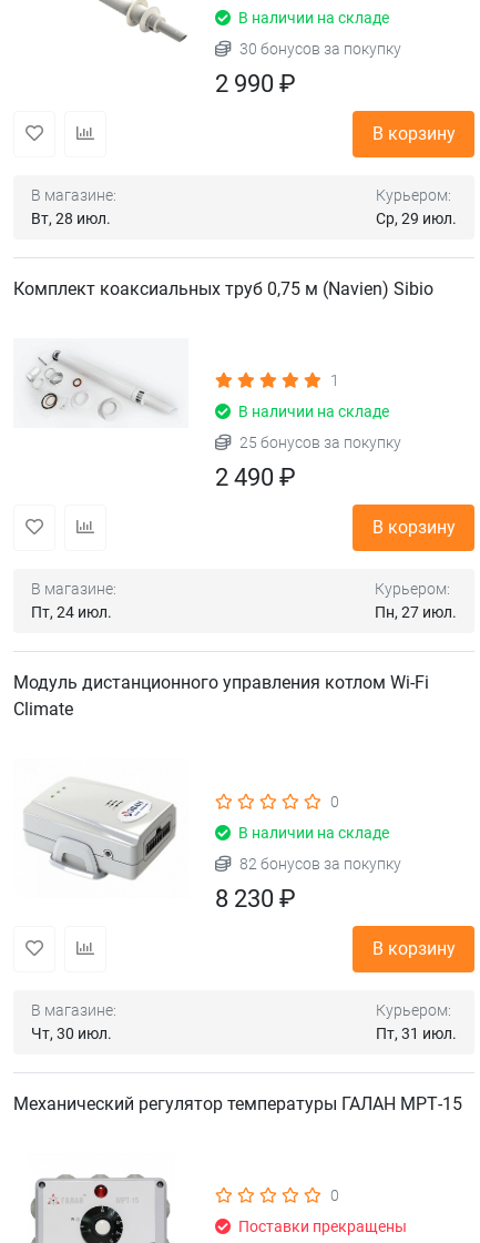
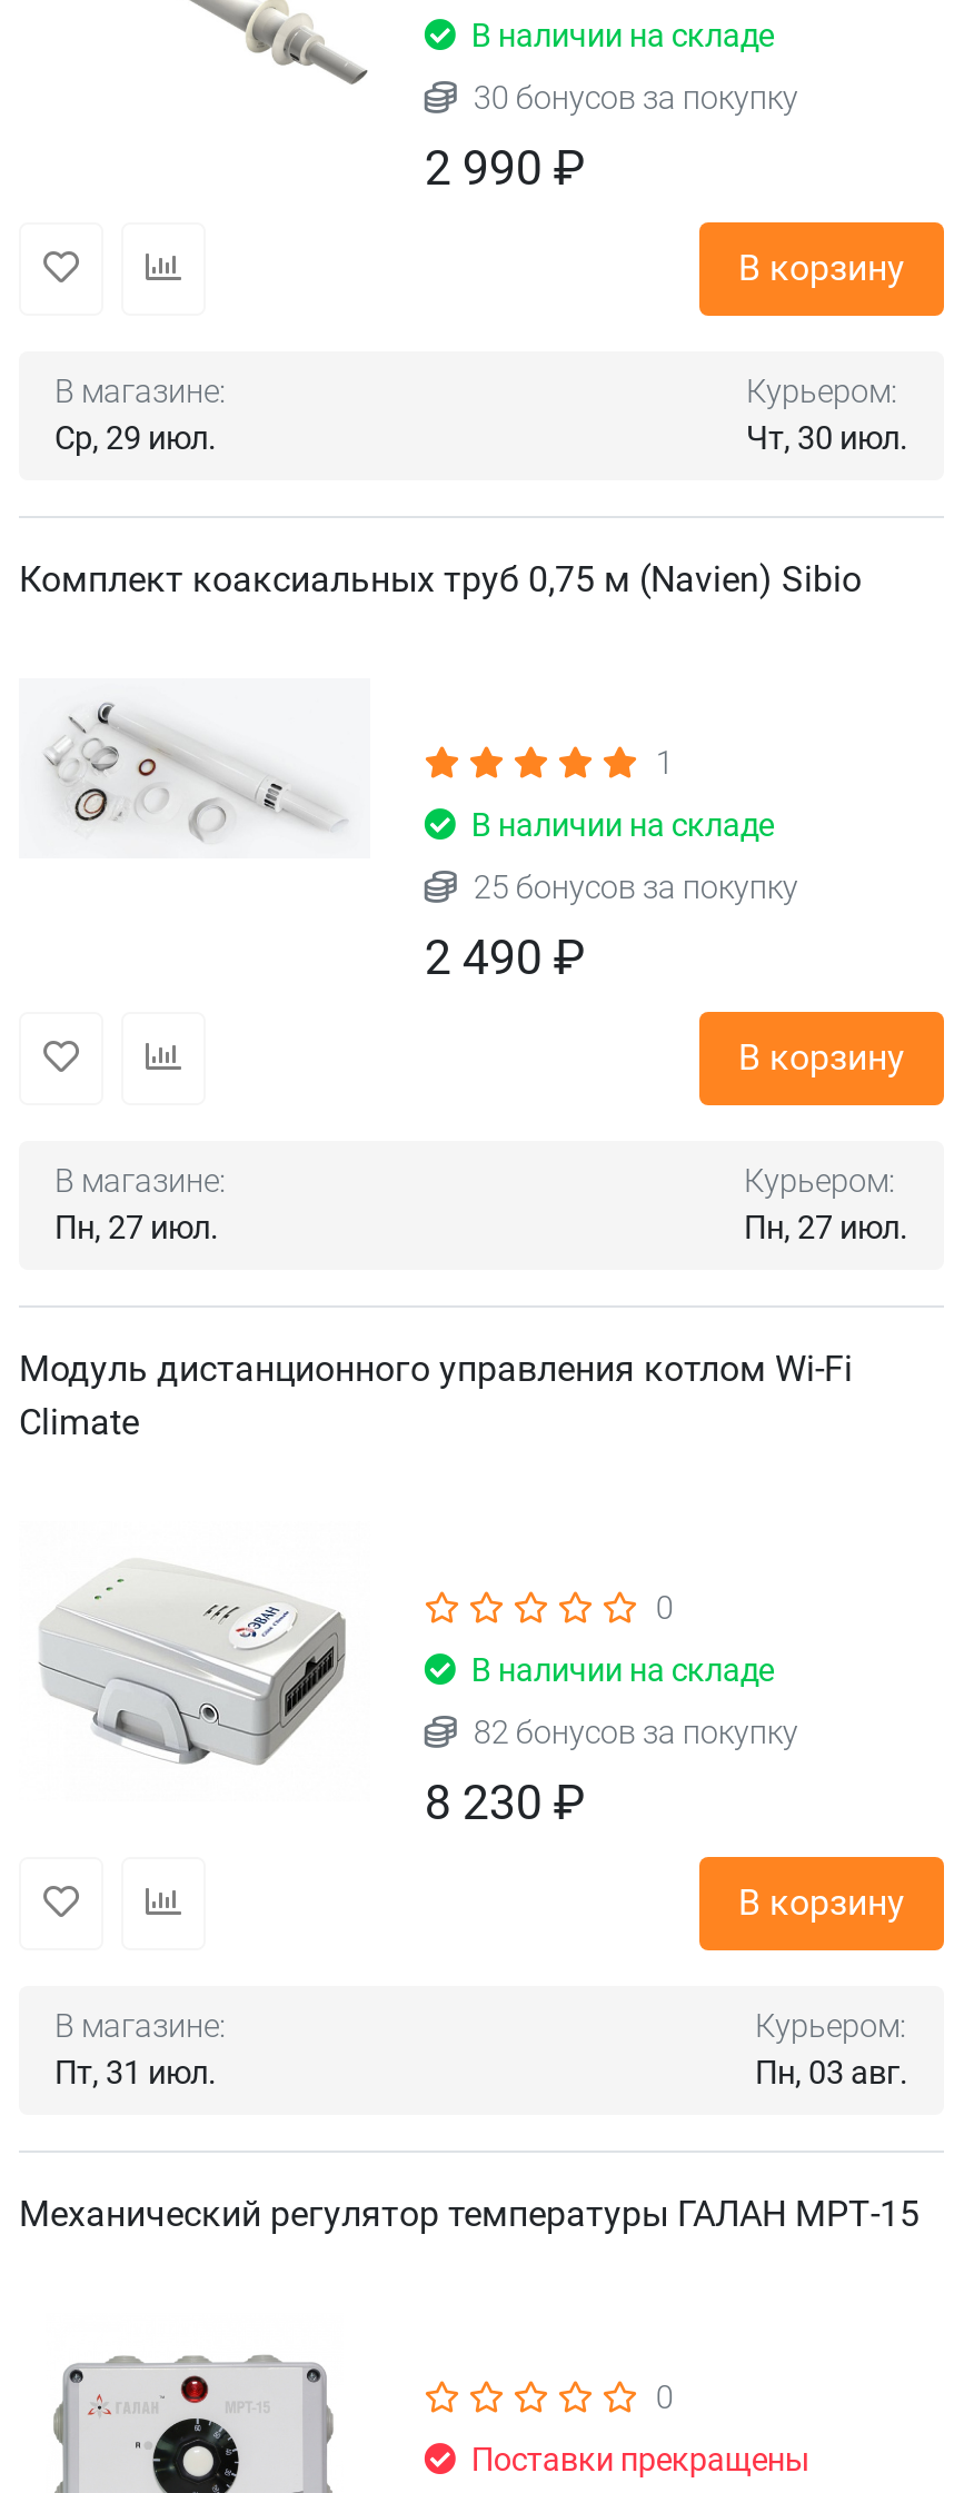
[31,209,111,228] Вт, 28 июл. -> [54,420,217,458] Ср, 29 июл.
[376,209,457,228] Ср, 29 июл. -> [746,420,908,458] Чт, 30 июл.
[31,604,112,622] Пт, 24 июл. -> [54,1210,219,1248] Пн, 27 июл.
[31,1024,112,1043] Чт, 30 июл. -> [54,2054,217,2092] Пт, 31 июл.
[376,1024,457,1043] Пт, 31 июл. -> [755,2054,908,2092] Пн, 03 авг.

